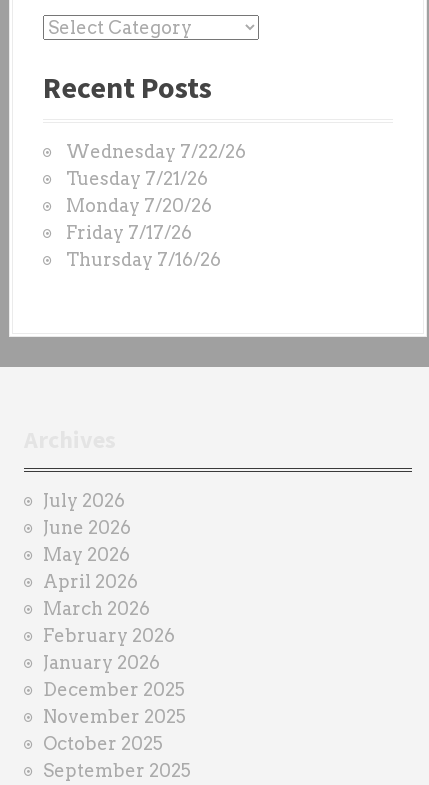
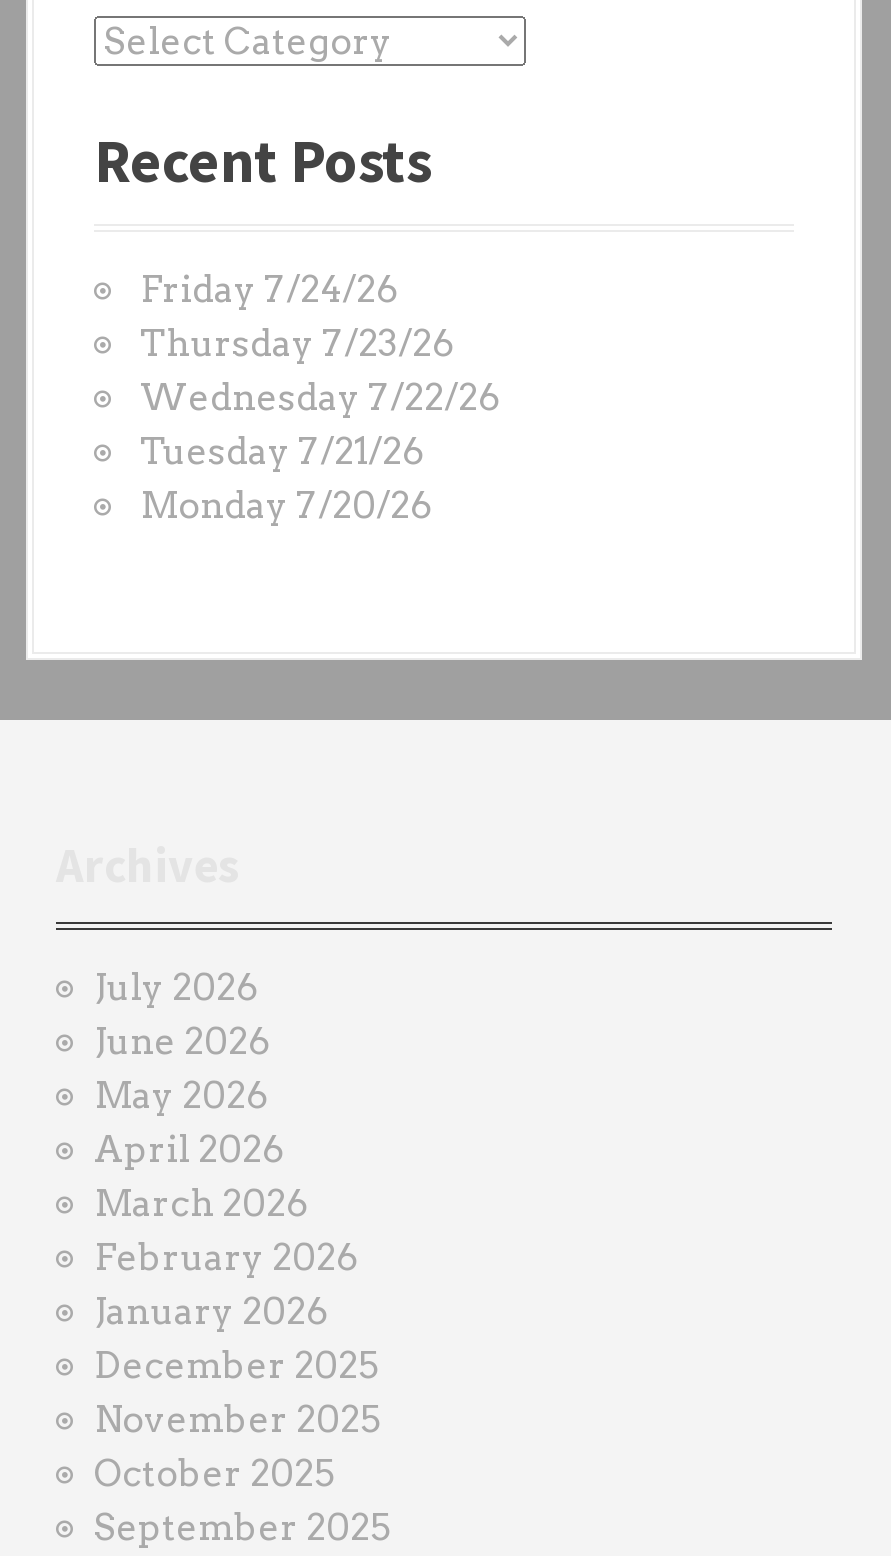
none -> [140,269,454,365] Friday 7/24/26 | Thursday 7/23/26
moved [66,141,246,216] -> [140,377,500,527]: Wednesday 7/22/26 | Tuesday 7/21/26 | Monday 7/20/26
[66,222,221,270] Friday 7/17/26 | Thursday 7/16/26 -> none

